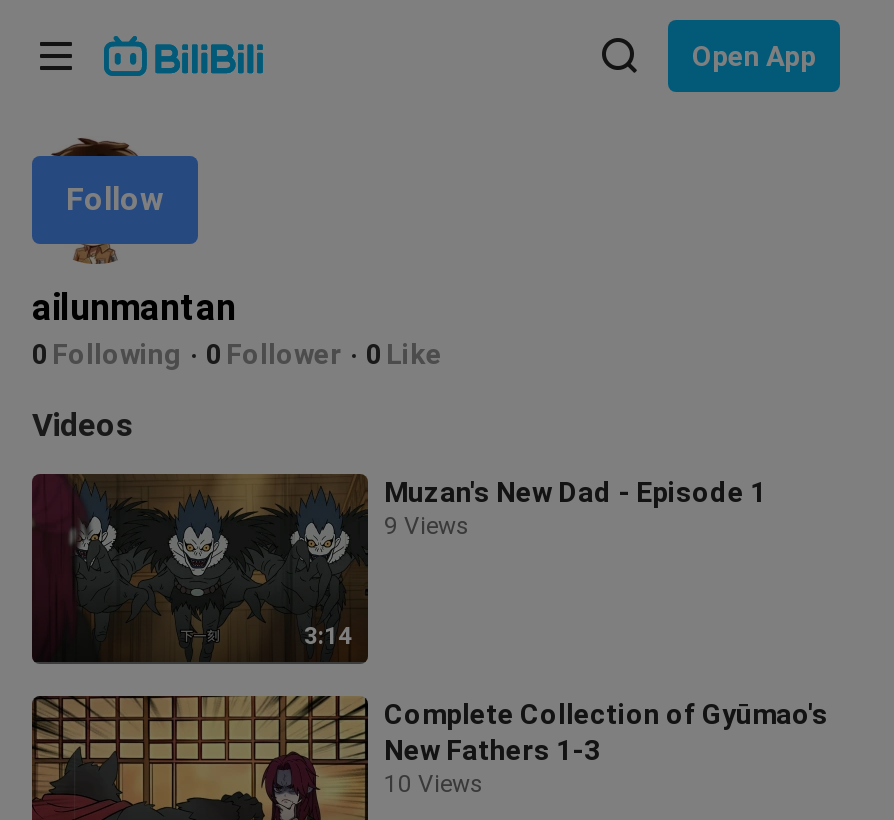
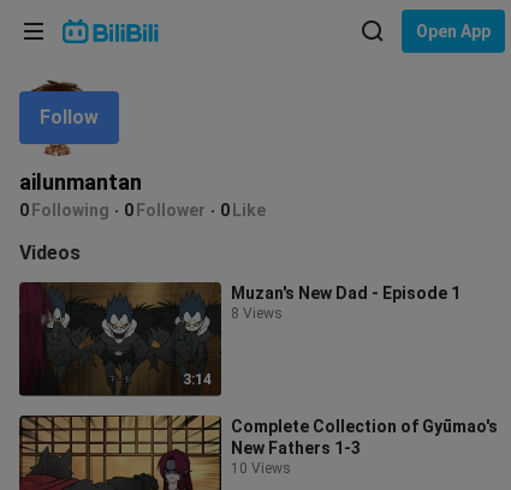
[384,512,470,540] 9 Views -> [231,305,283,322] 8 Views

